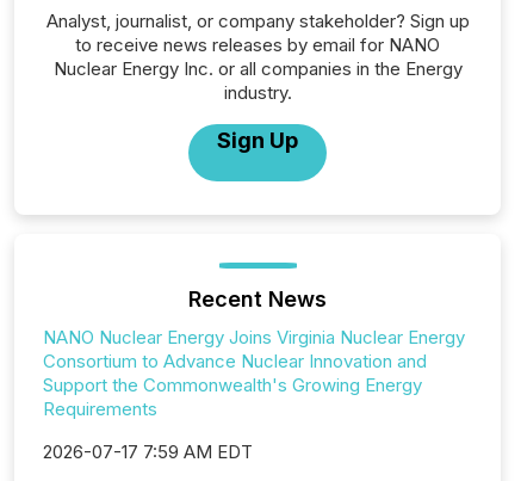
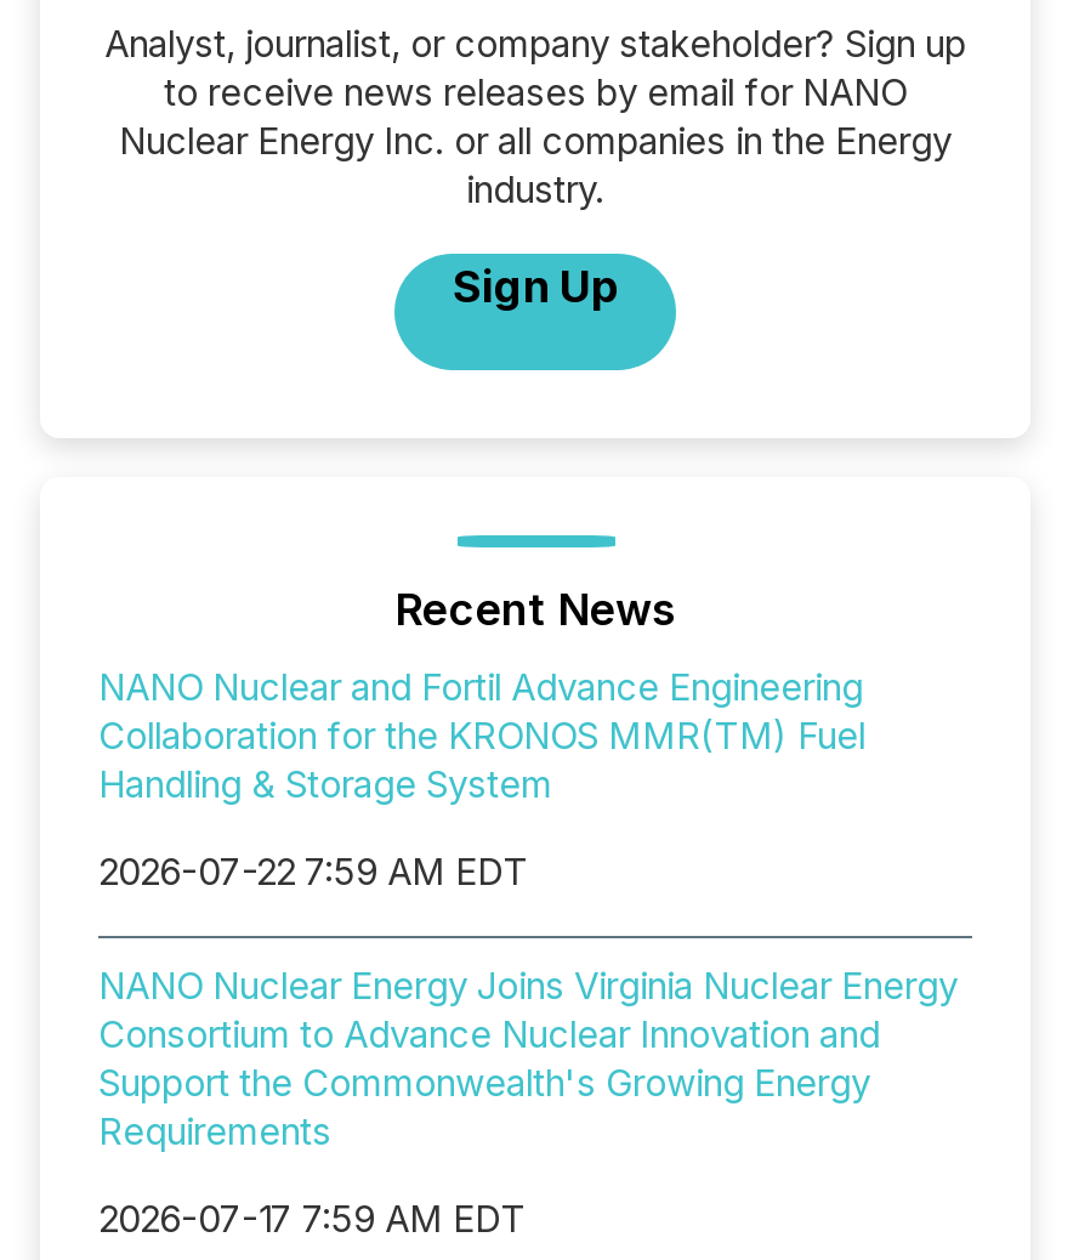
none -> [98,664,865,895] NANO Nuclear and Fortil Advance Engineering | Collaboration for the KRONOS MMR(TM) Fuel | Handling & Storage System | 2026-07-22 7:59 AM EDT

